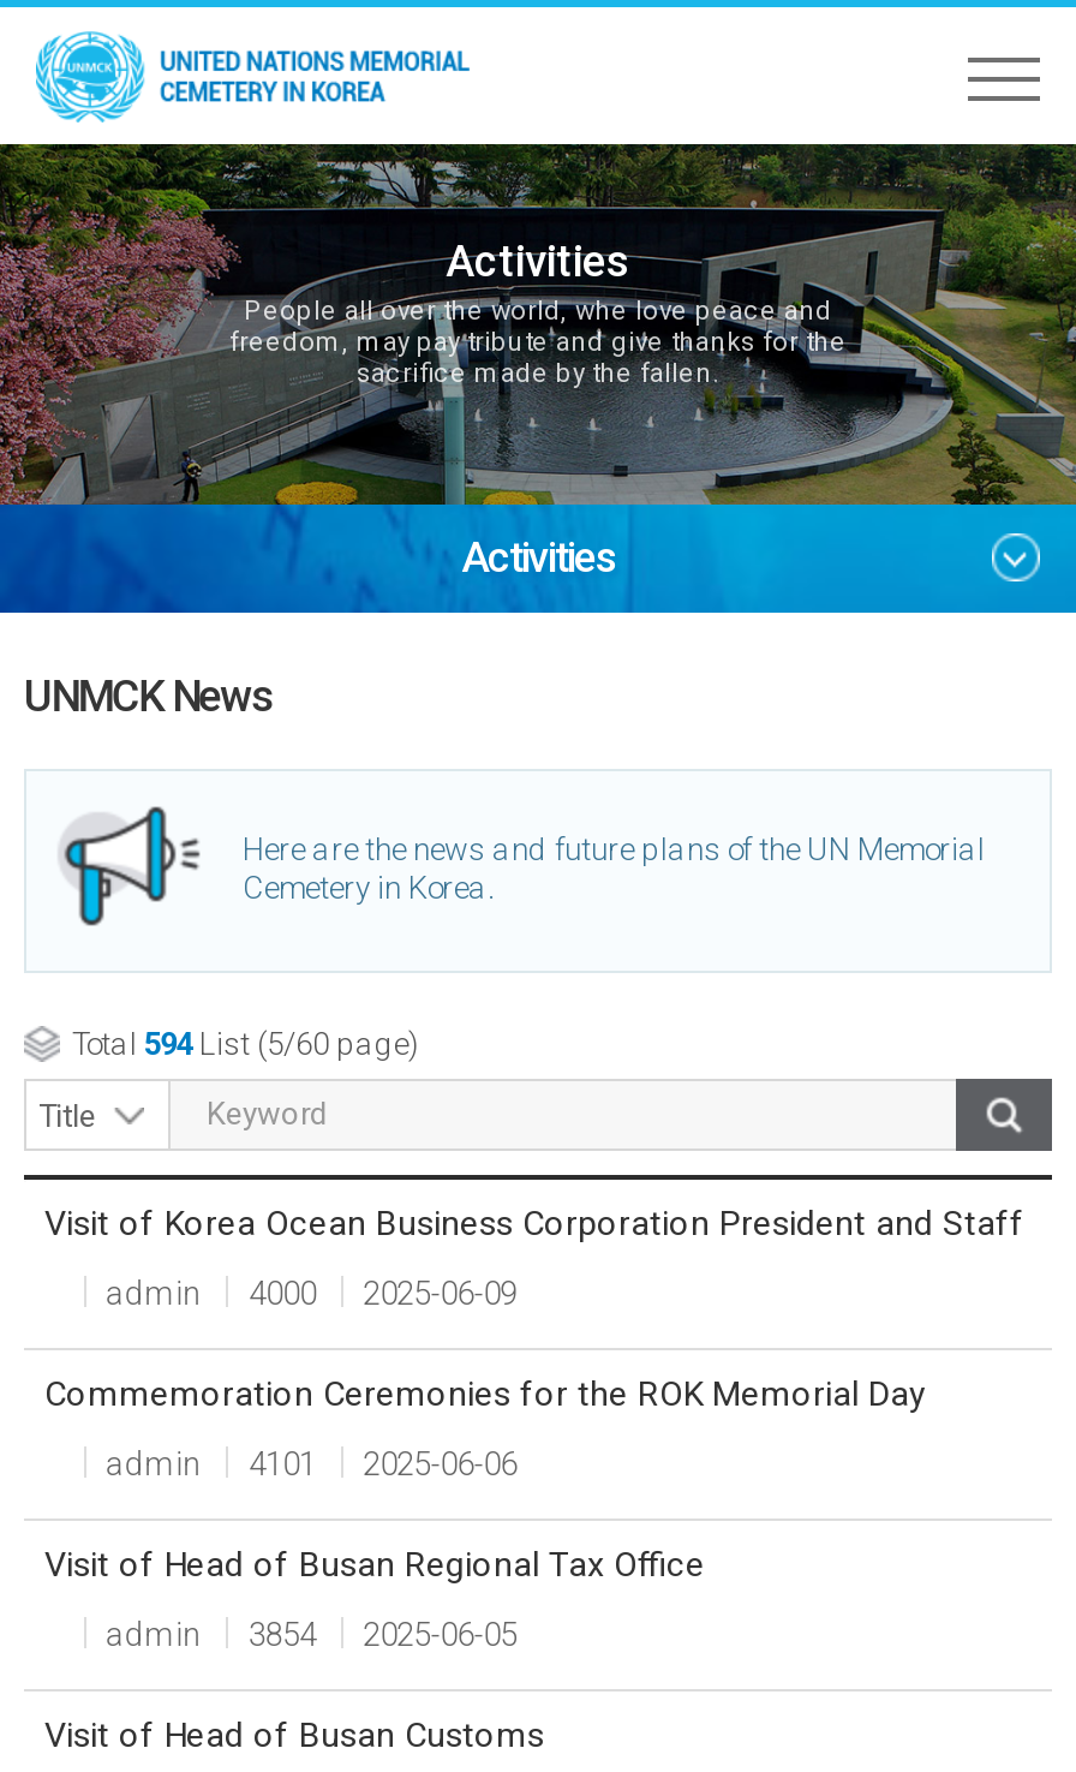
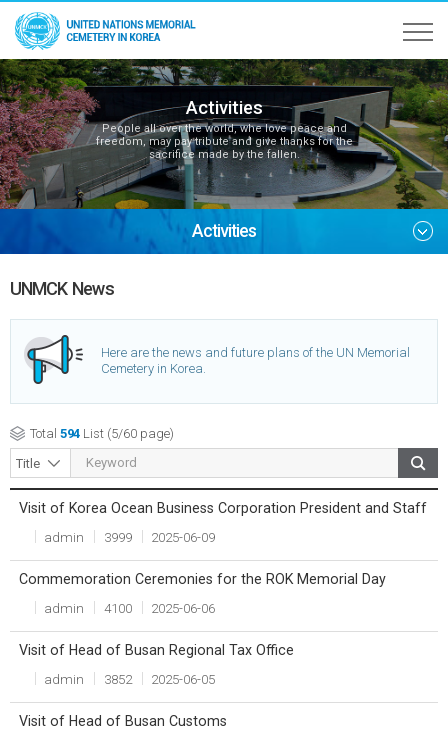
[106,1273,517,1312] admin 4000 2025-06-09 -> [44,529,215,545] admin 3999 2025-06-09
[106,1444,517,1482] admin 4101 2025-06-06 -> [44,600,215,616] admin 4100 2025-06-06
[106,1615,517,1653] admin 3854 2025-06-05 -> [44,671,215,687] admin 3852 2025-06-05

